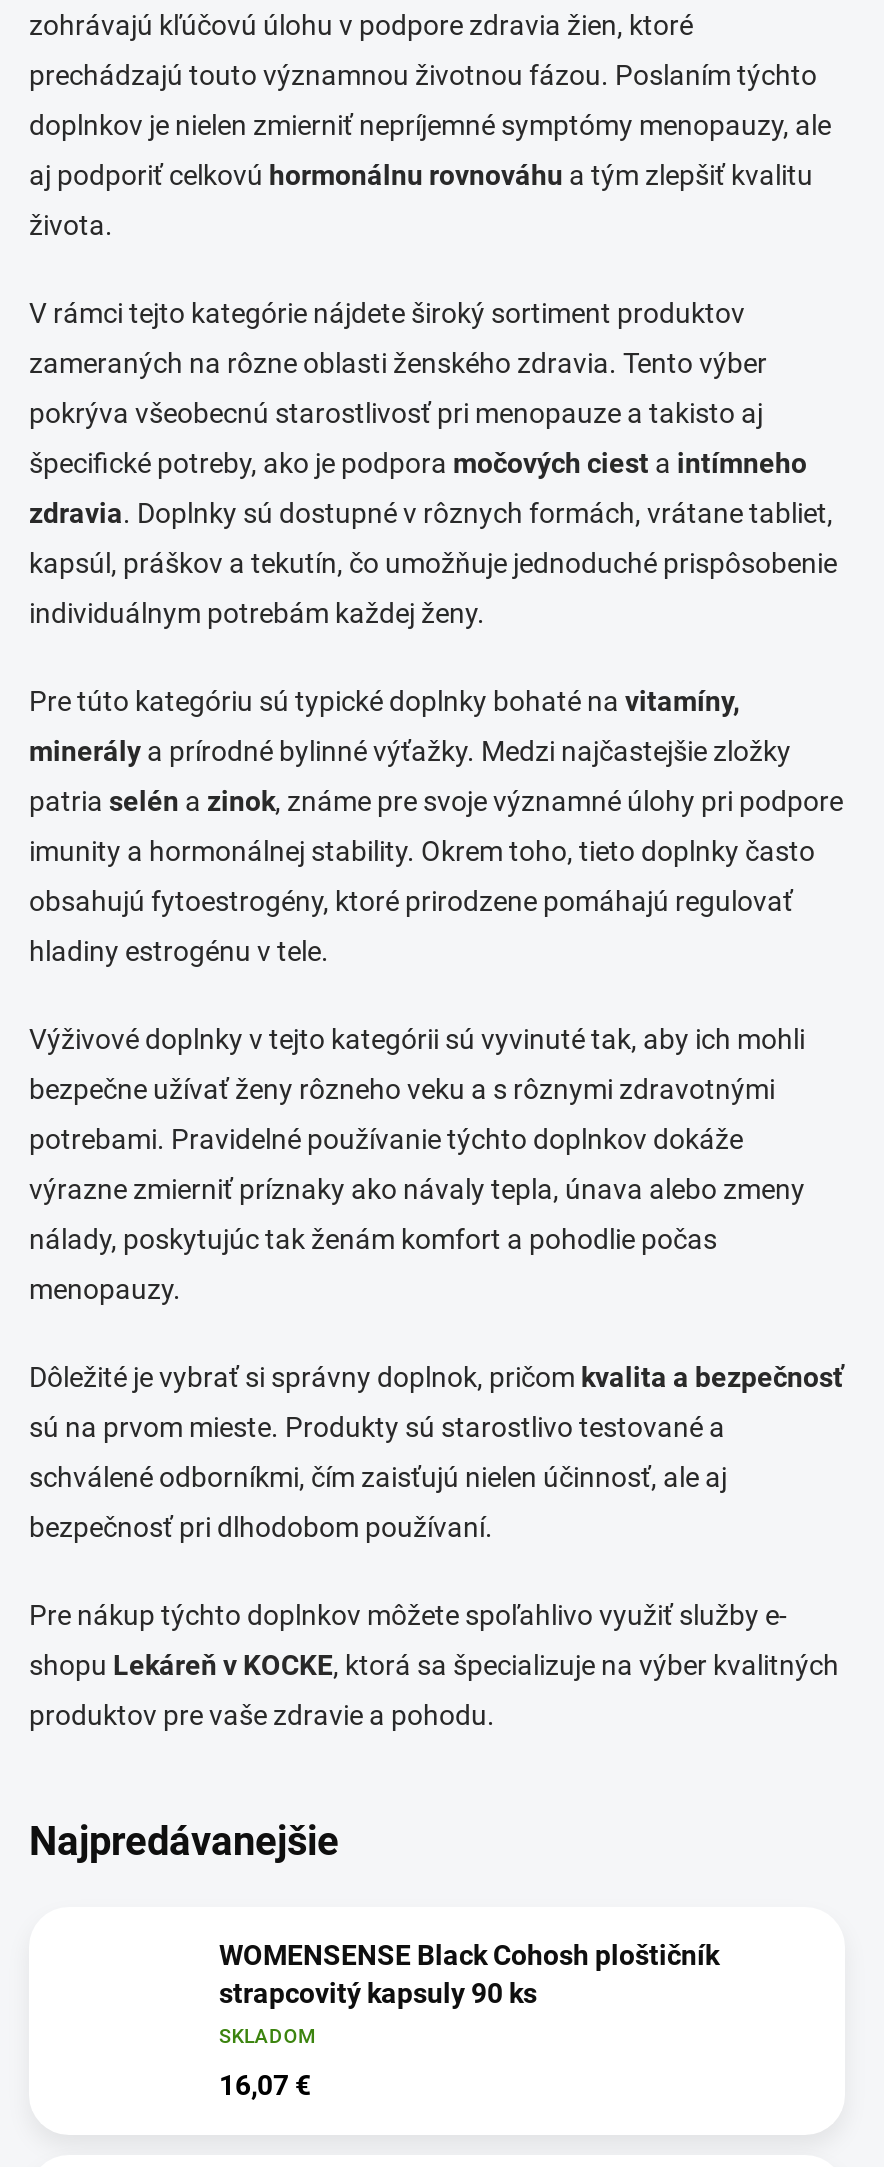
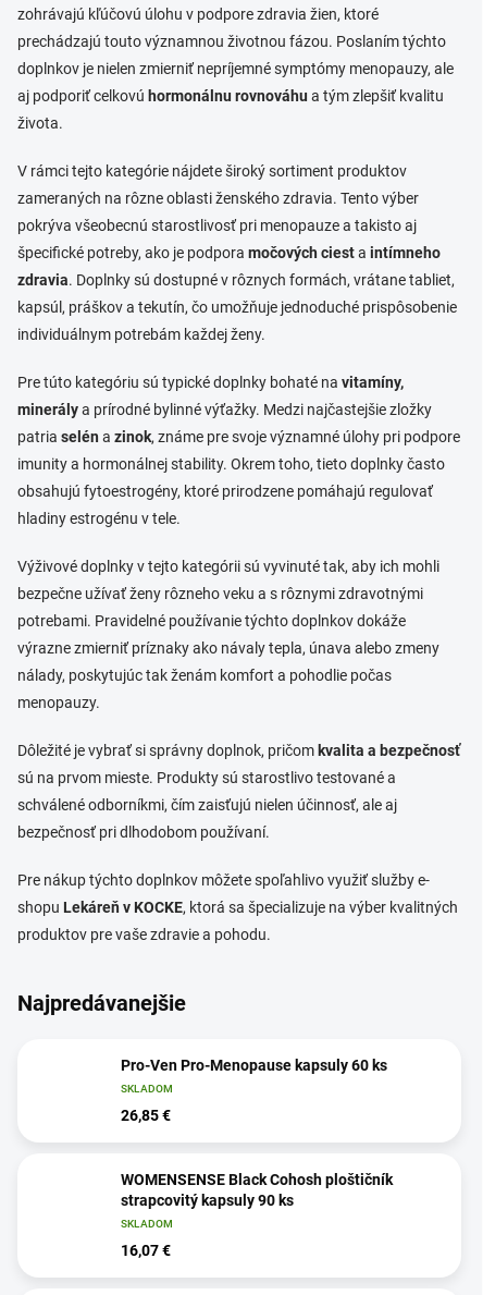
none -> [121,1056,387,1124] Pro-Ven Pro-Menopause kapsuly 60 ks | SKLADOM | 26,85 €

